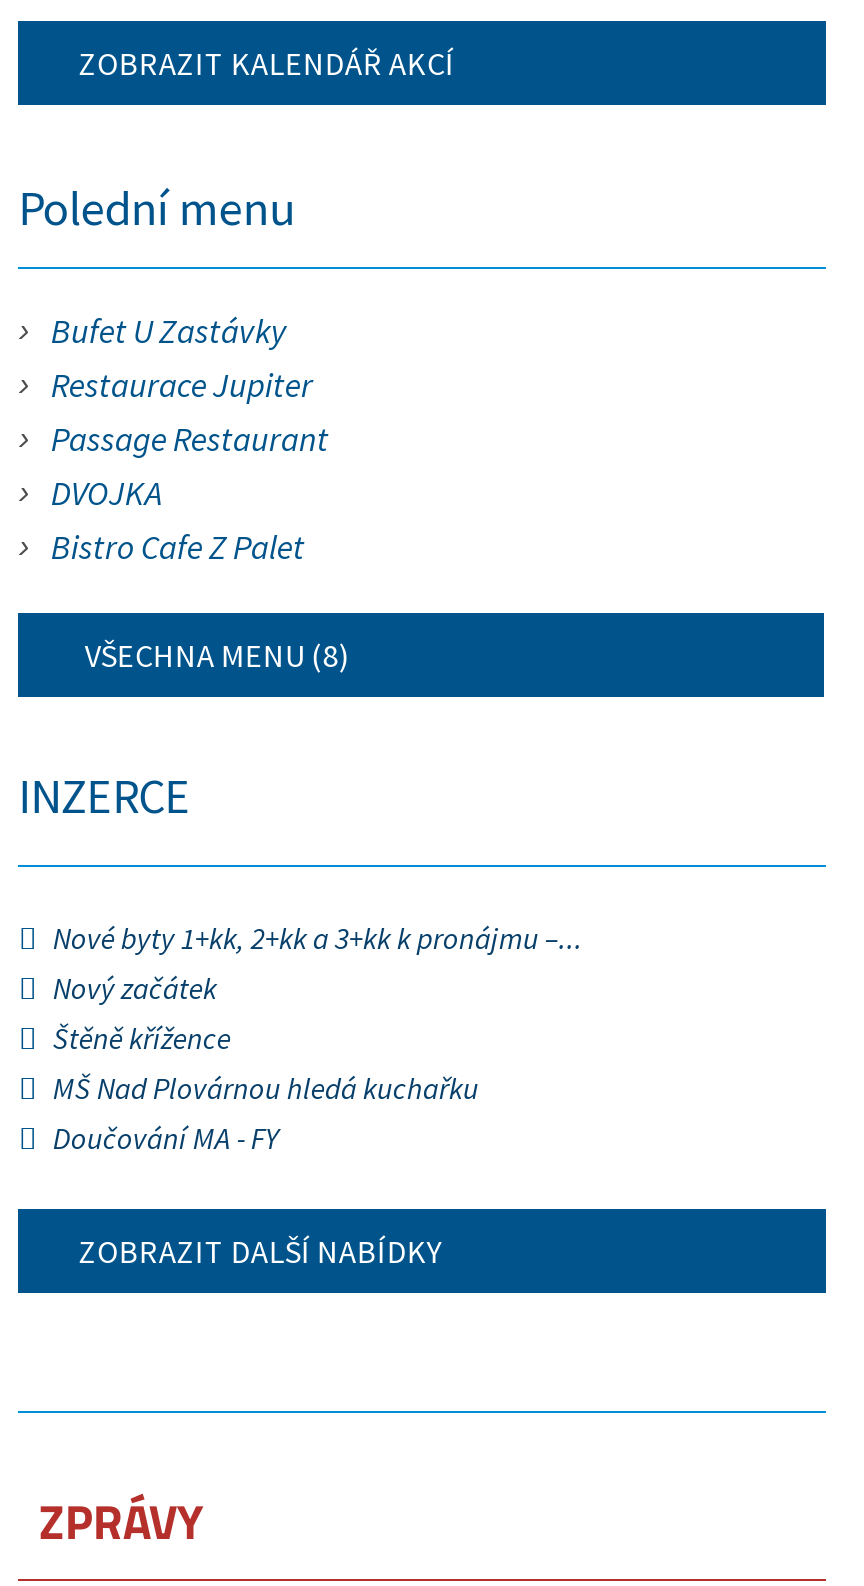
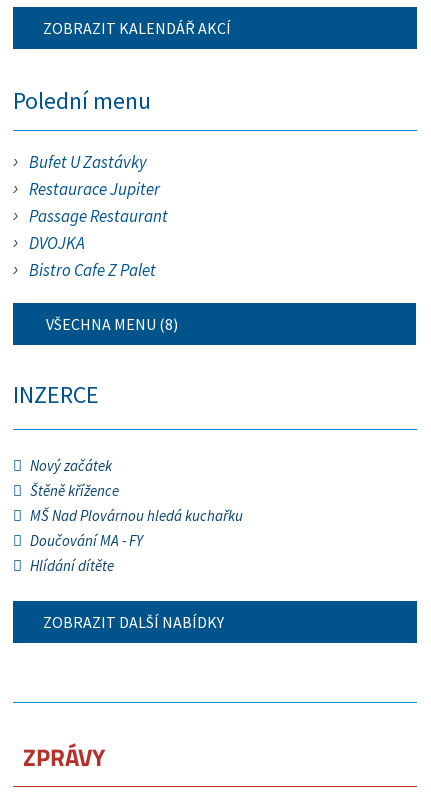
[53,919,583,957] Nové byty 1+kk, 2+kk a 3+kk k pronájmu –... -> none
moved [53,969,479,1157] -> [30,456,243,550]: Nový začátek | Štěně křížence | MŠ Nad Plovárnou hledá kuchařku | Doučování MA - FY
none -> [30,556,114,575] Hlídání dítěte

